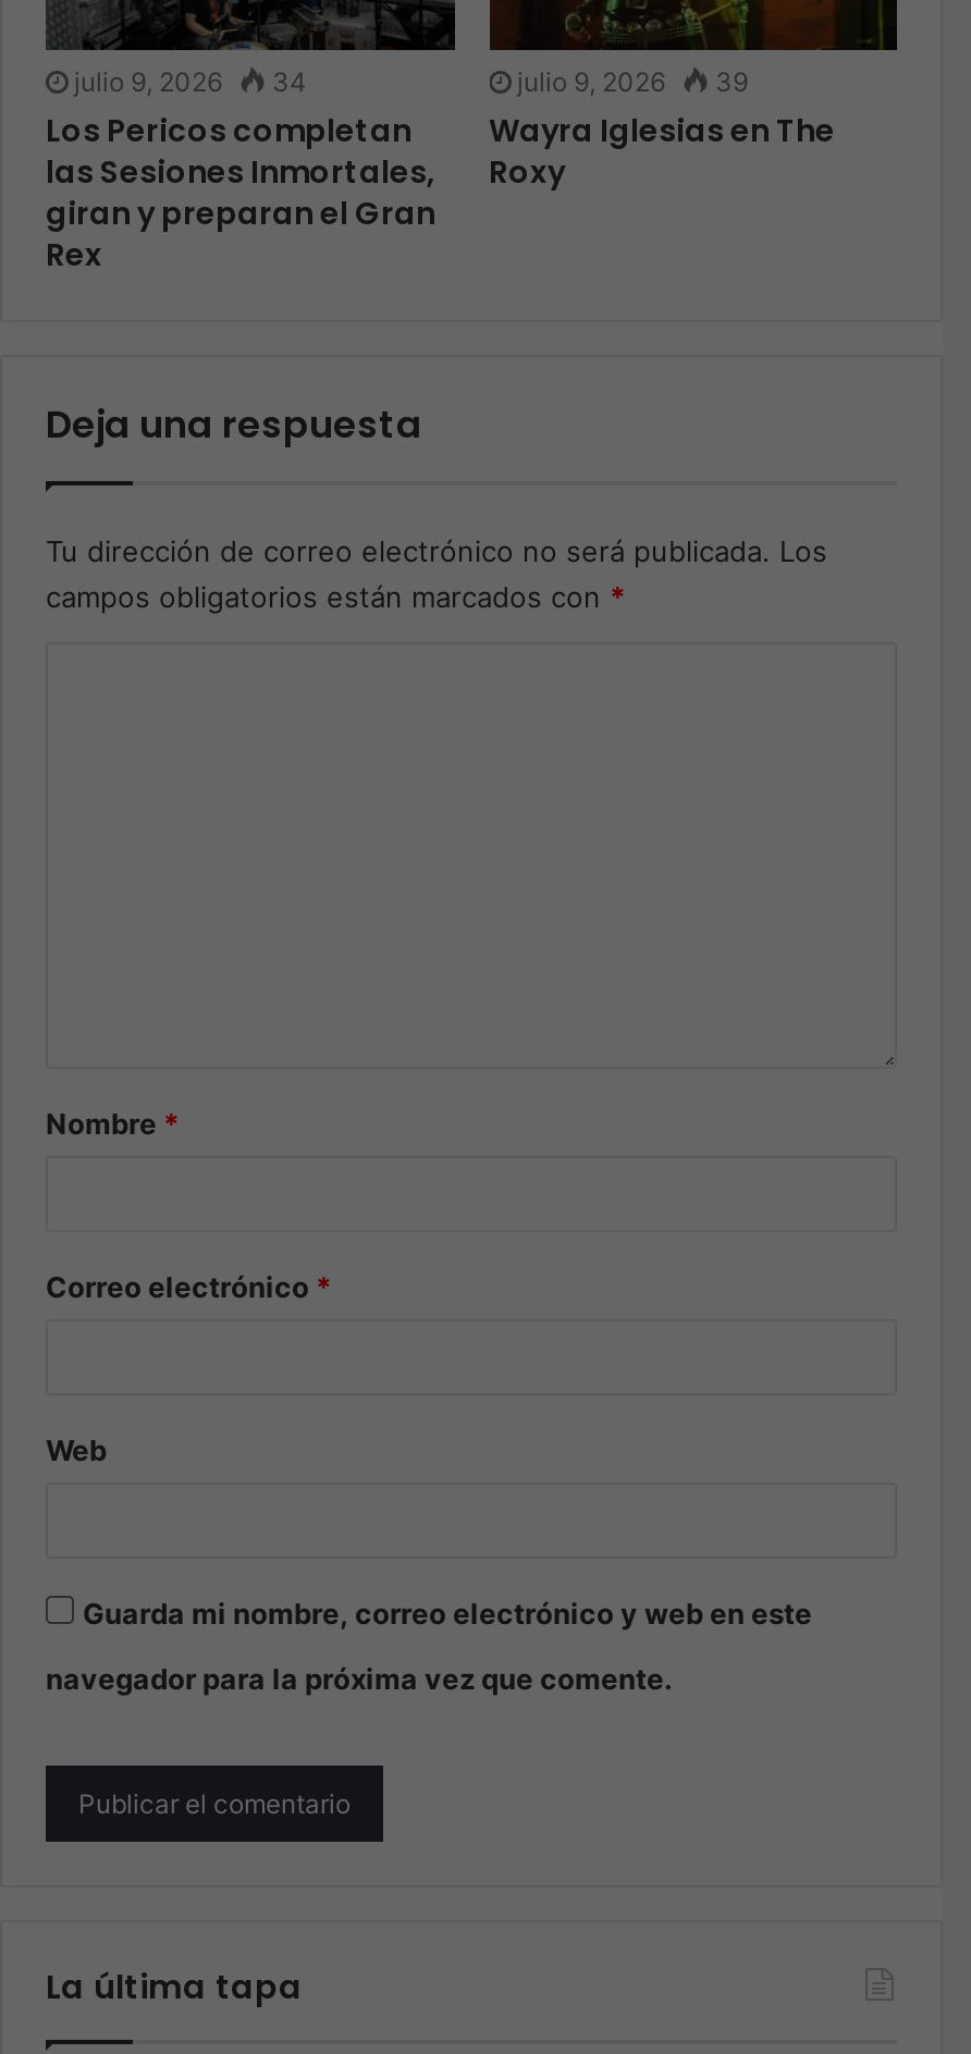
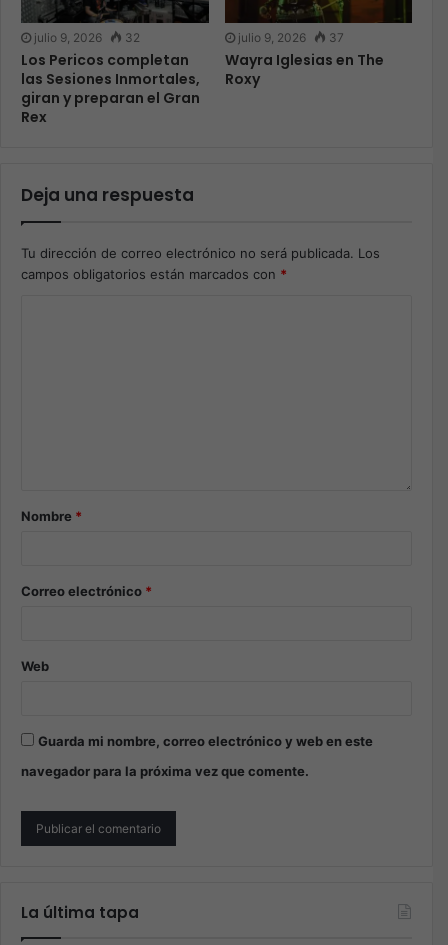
[74,66,307,99] julio 9, 2026 34 -> [34,30,140,45] julio 9, 2026 32
[517,66,748,99] julio 9, 2026 39 -> [237,30,343,45] julio 9, 2026 37

